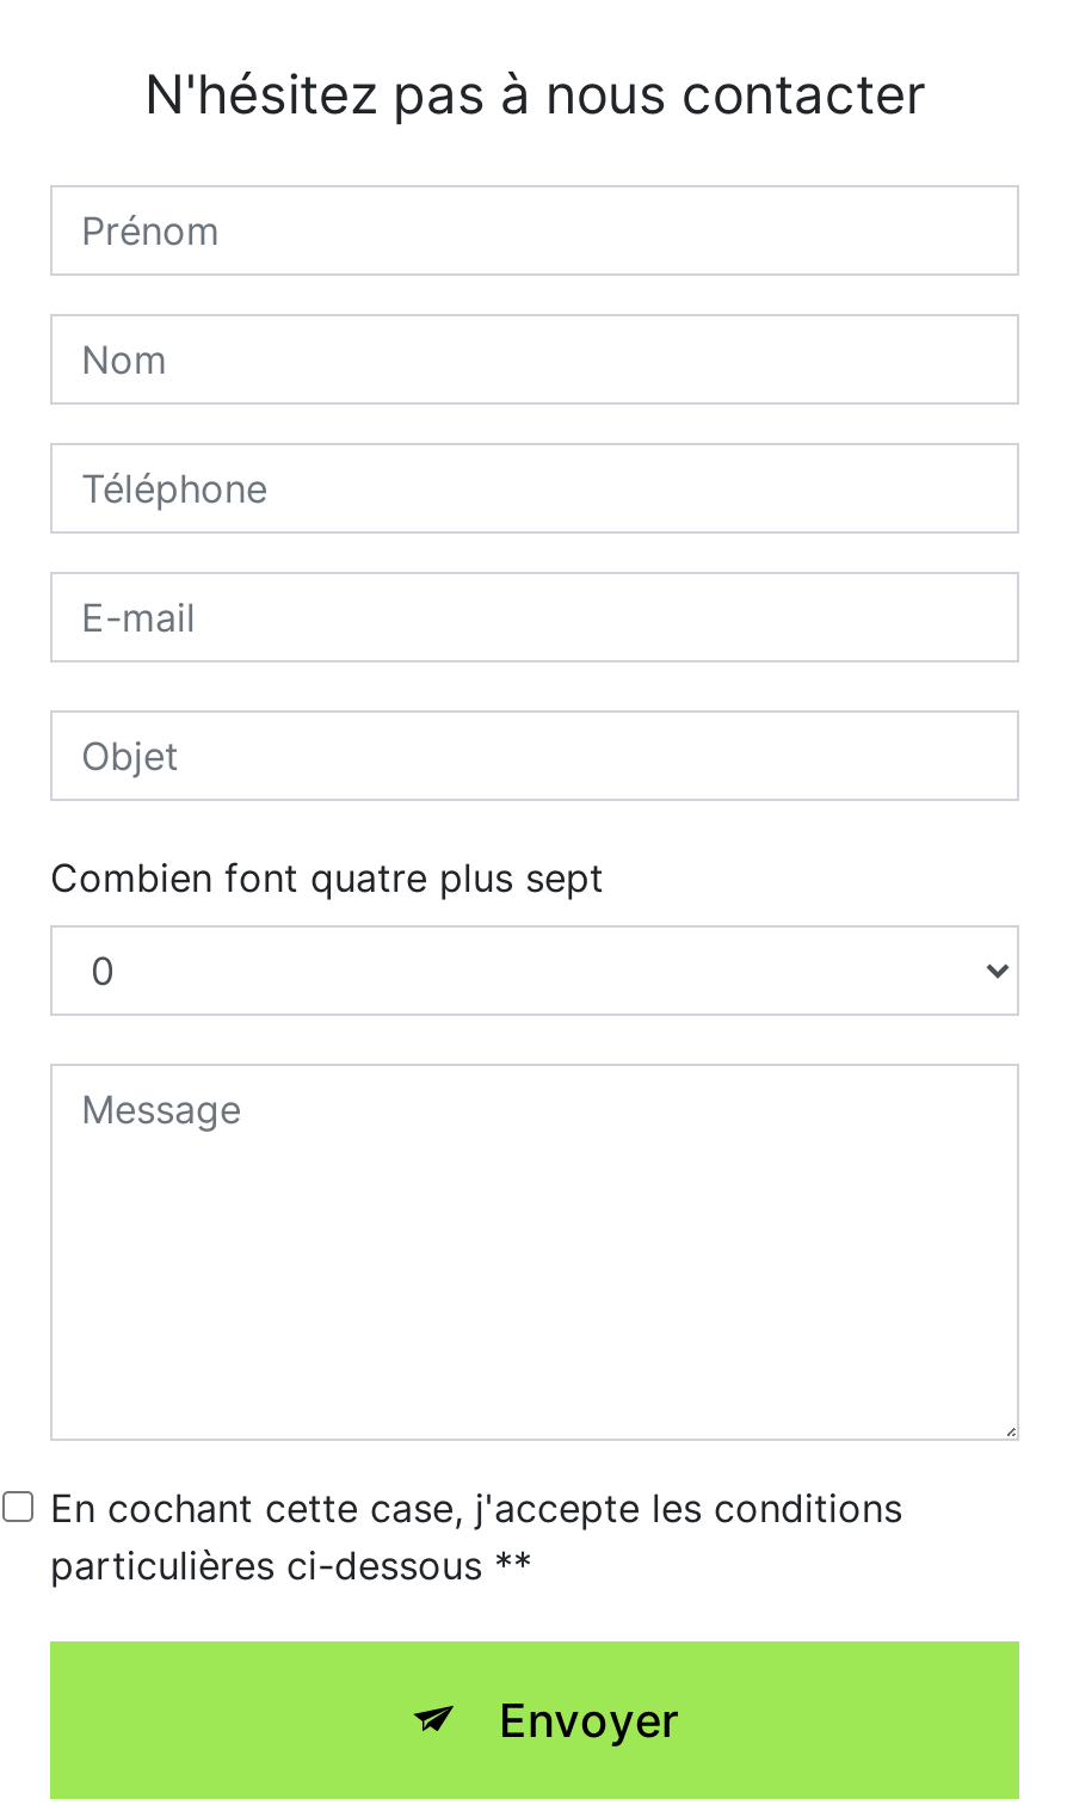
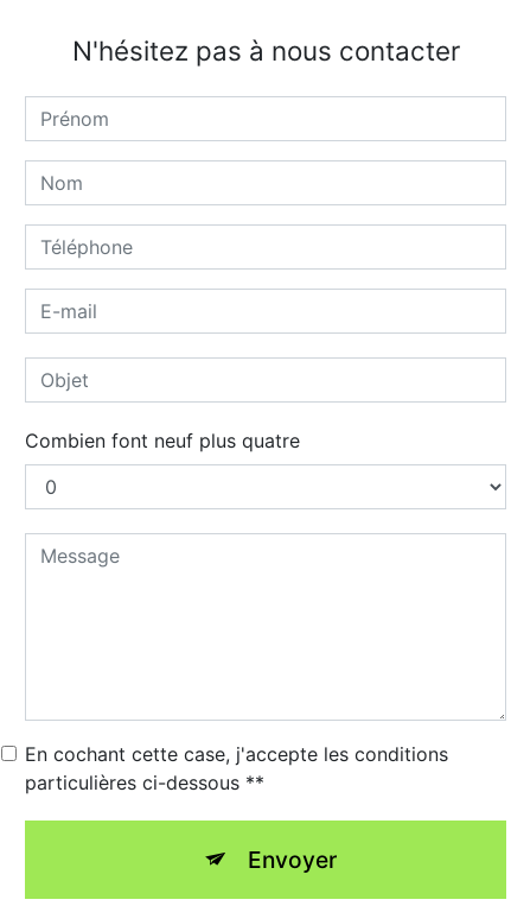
[50,855,604,902] Combien font quatre plus sept -> [25,429,300,453] Combien font neuf plus quatre

